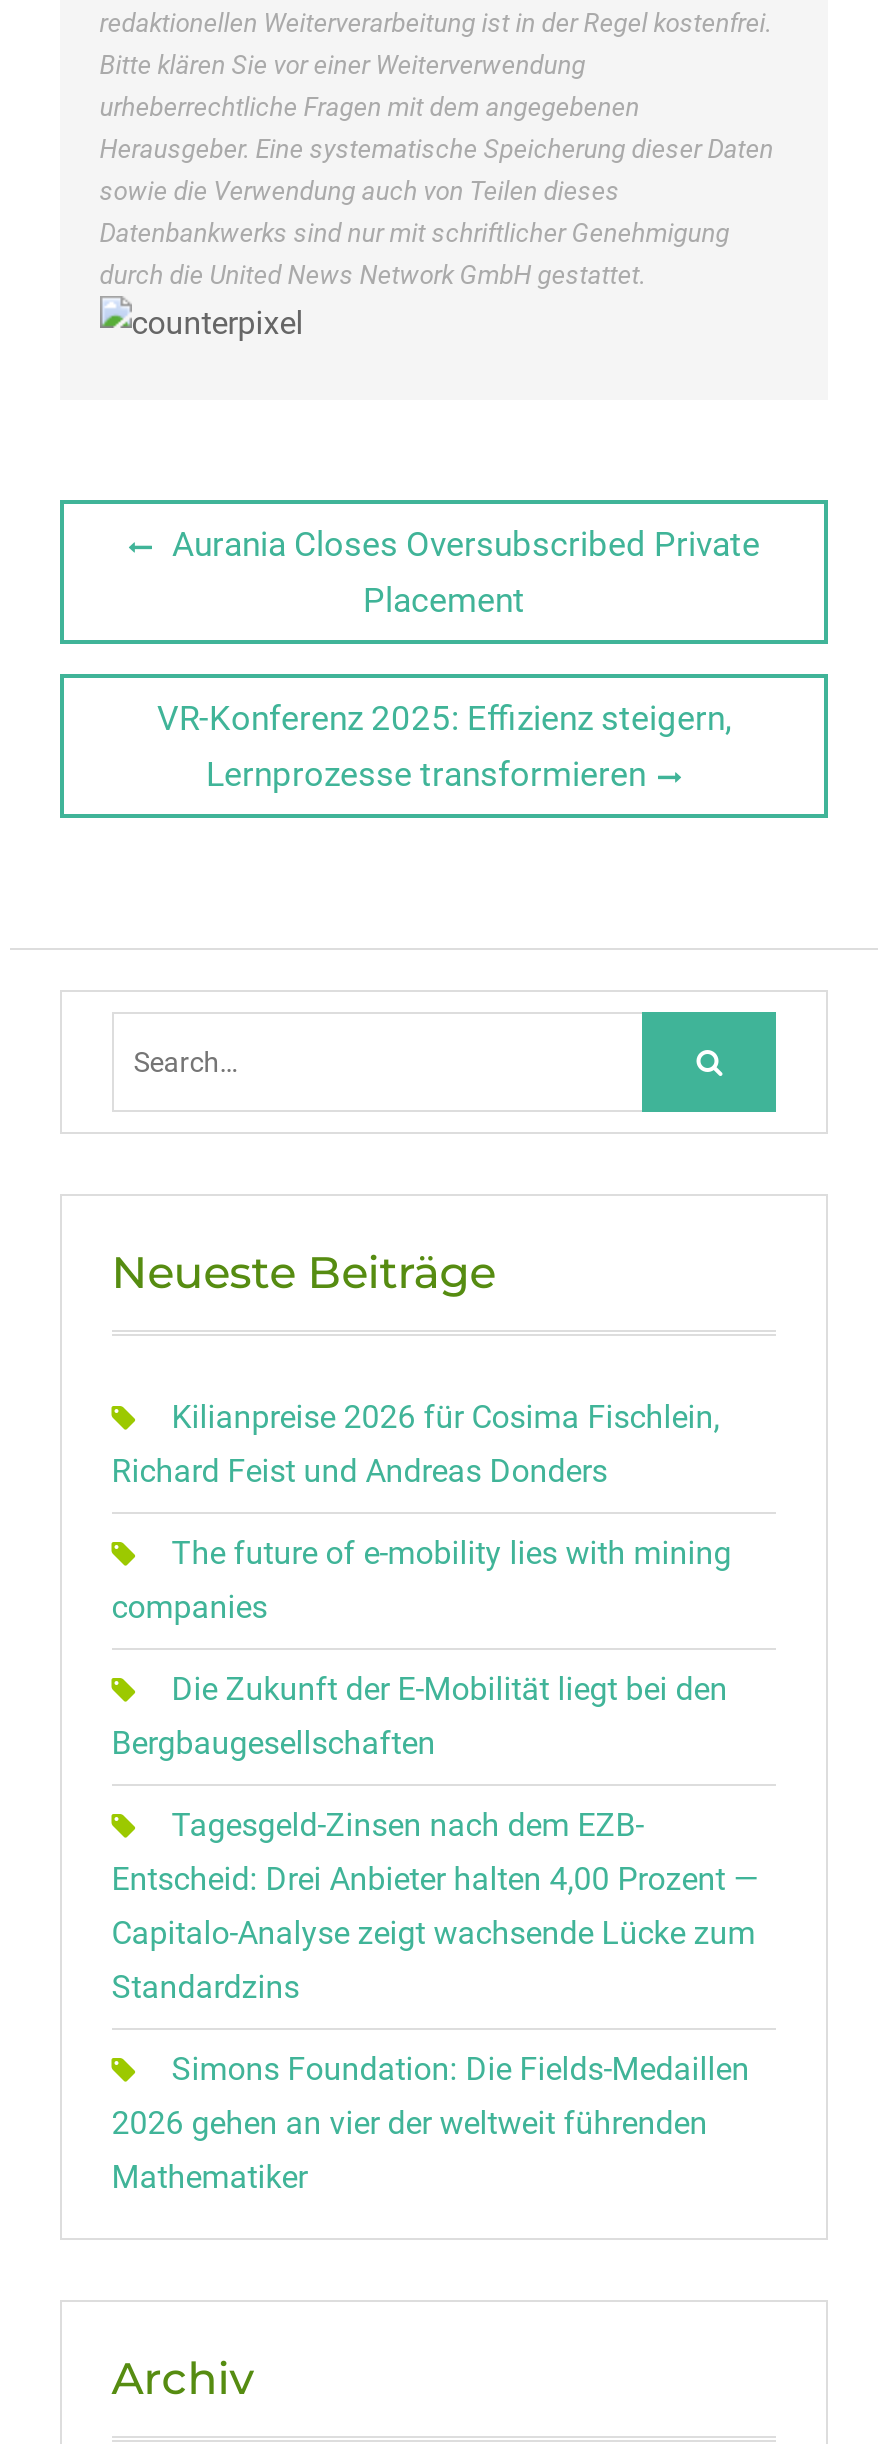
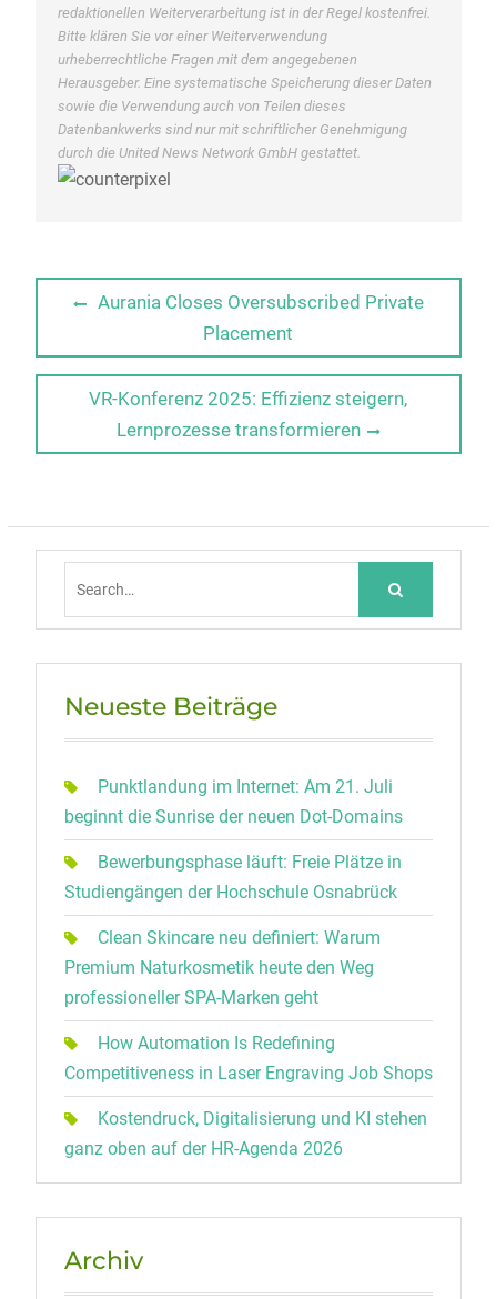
[111,1398,719,1490] Kilianpreise 2026 für Cosima Fischlein, | Richard Feist und Andreas Donders -> [64,776,402,827] Punktlandung im Internet: Am 21. Juli | beginnt die Sunrise der neuen Dot-Domains
[111,1534,731,1626] The future of e-mobility lies with mining | companies -> [64,851,401,903] Bewerbungsphase läuft: Freie Plätze in | Studiengängen der Hochschule Osnabrück
[111,1670,727,1762] Die Zukunft der E-Mobilität liegt bei den | Bergbaugesellschaften -> [64,927,380,1008] Clean Skincare neu definiert: Warum | Premium Naturkosmetik heute den Weg | professioneller SPA-Marken geht
[111,1806,757,2006] Tagesgeld-Zinsen nach dem EZB- | Entscheid: Drei Anbieter halten 4,00 Prozent — | Capitalo-Analyse zeigt wachsende Lücke zum | Standardzins -> [64,1032,432,1083] How Automation Is Redefining | Competitiveness in Laser Engraving Job Shops
[111,2050,749,2196] Simons Foundation: Die Fields-Medaillen | 2026 gehen an vier der weltweit führenden | Mathematiker -> [64,1108,427,1159] Kostendruck, Digitalisierung und KI stehen | ganz oben auf der HR-Agenda 2026

